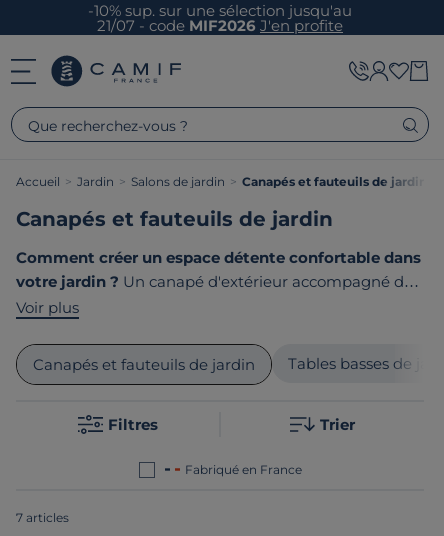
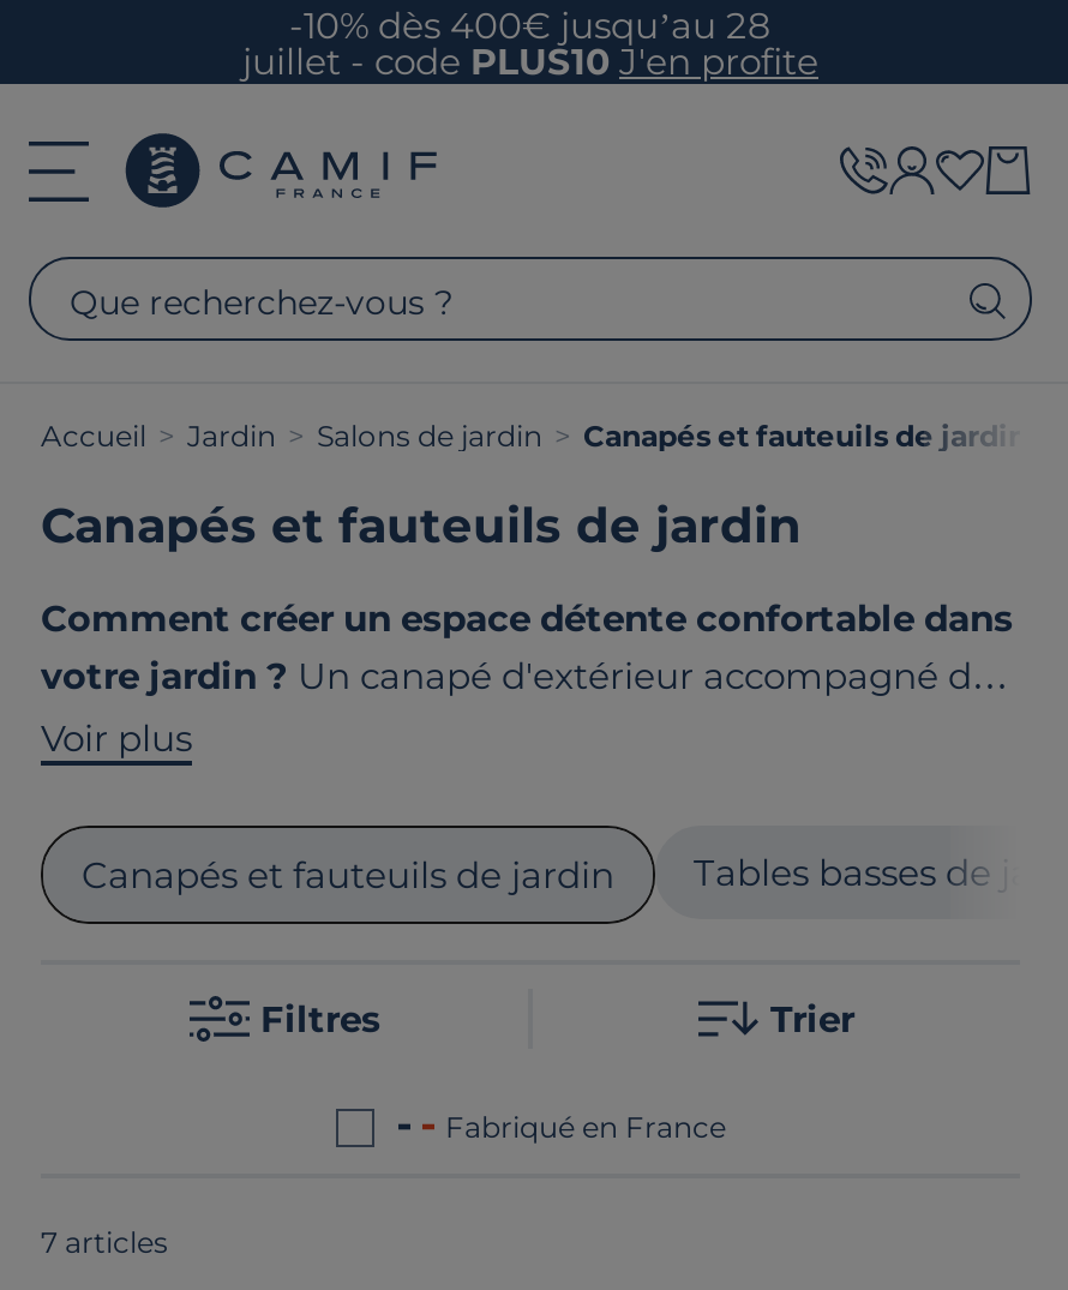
[88,0,352,34] -10% sup. sur une sélection jusqu'au | 21/07 - codeMIF2026 J'en profite -> [242,1,818,83] -10% dès 400€ jusqu’au 28 | juillet - codePLUS10 J'en profite

